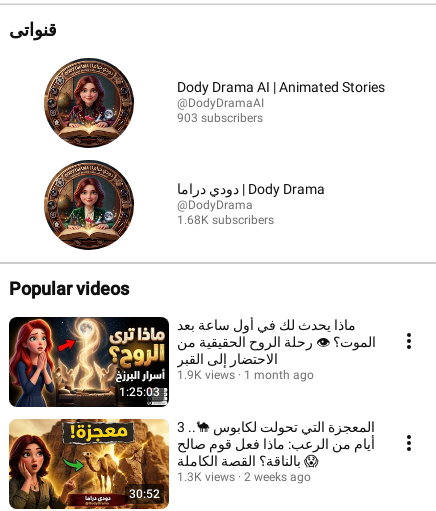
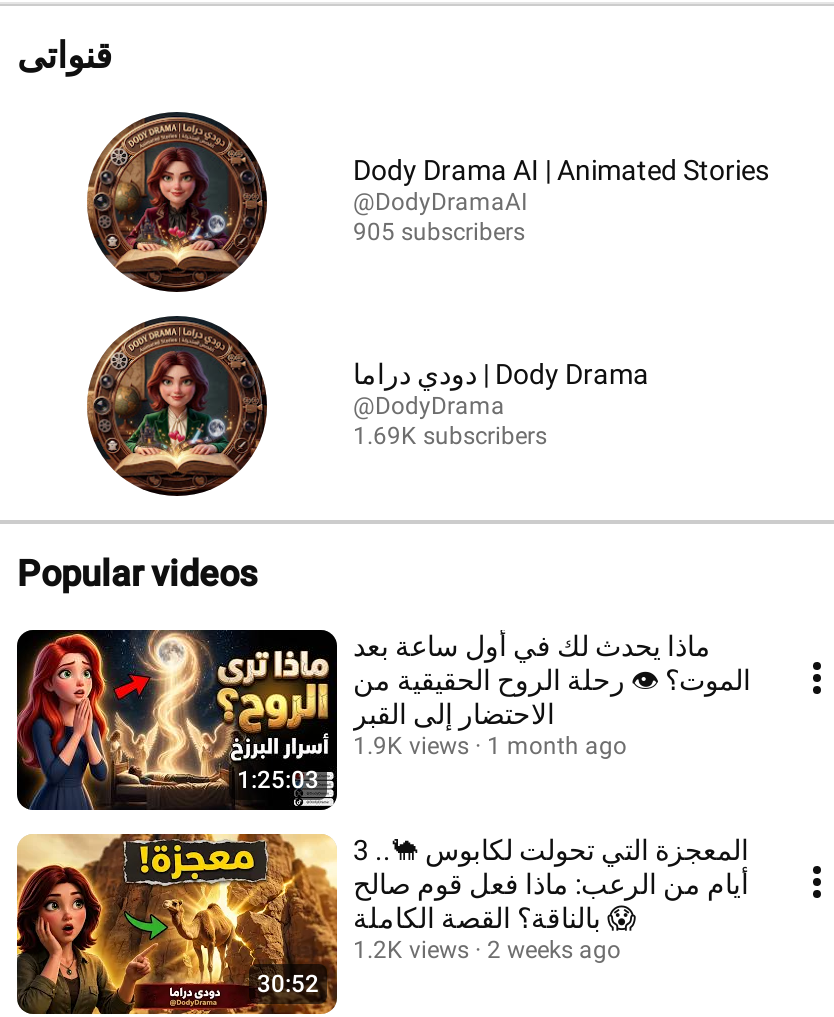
[177,111,263,125] 903 subscribers -> [353,218,525,246] 905 subscribers
[177,213,274,227] 1.68K subscribers -> [353,422,547,450] 1.69K subscribers
[177,469,311,483] 1.3K views 2 weeks ago -> [353,935,621,963] 1.2K views 2 weeks ago

